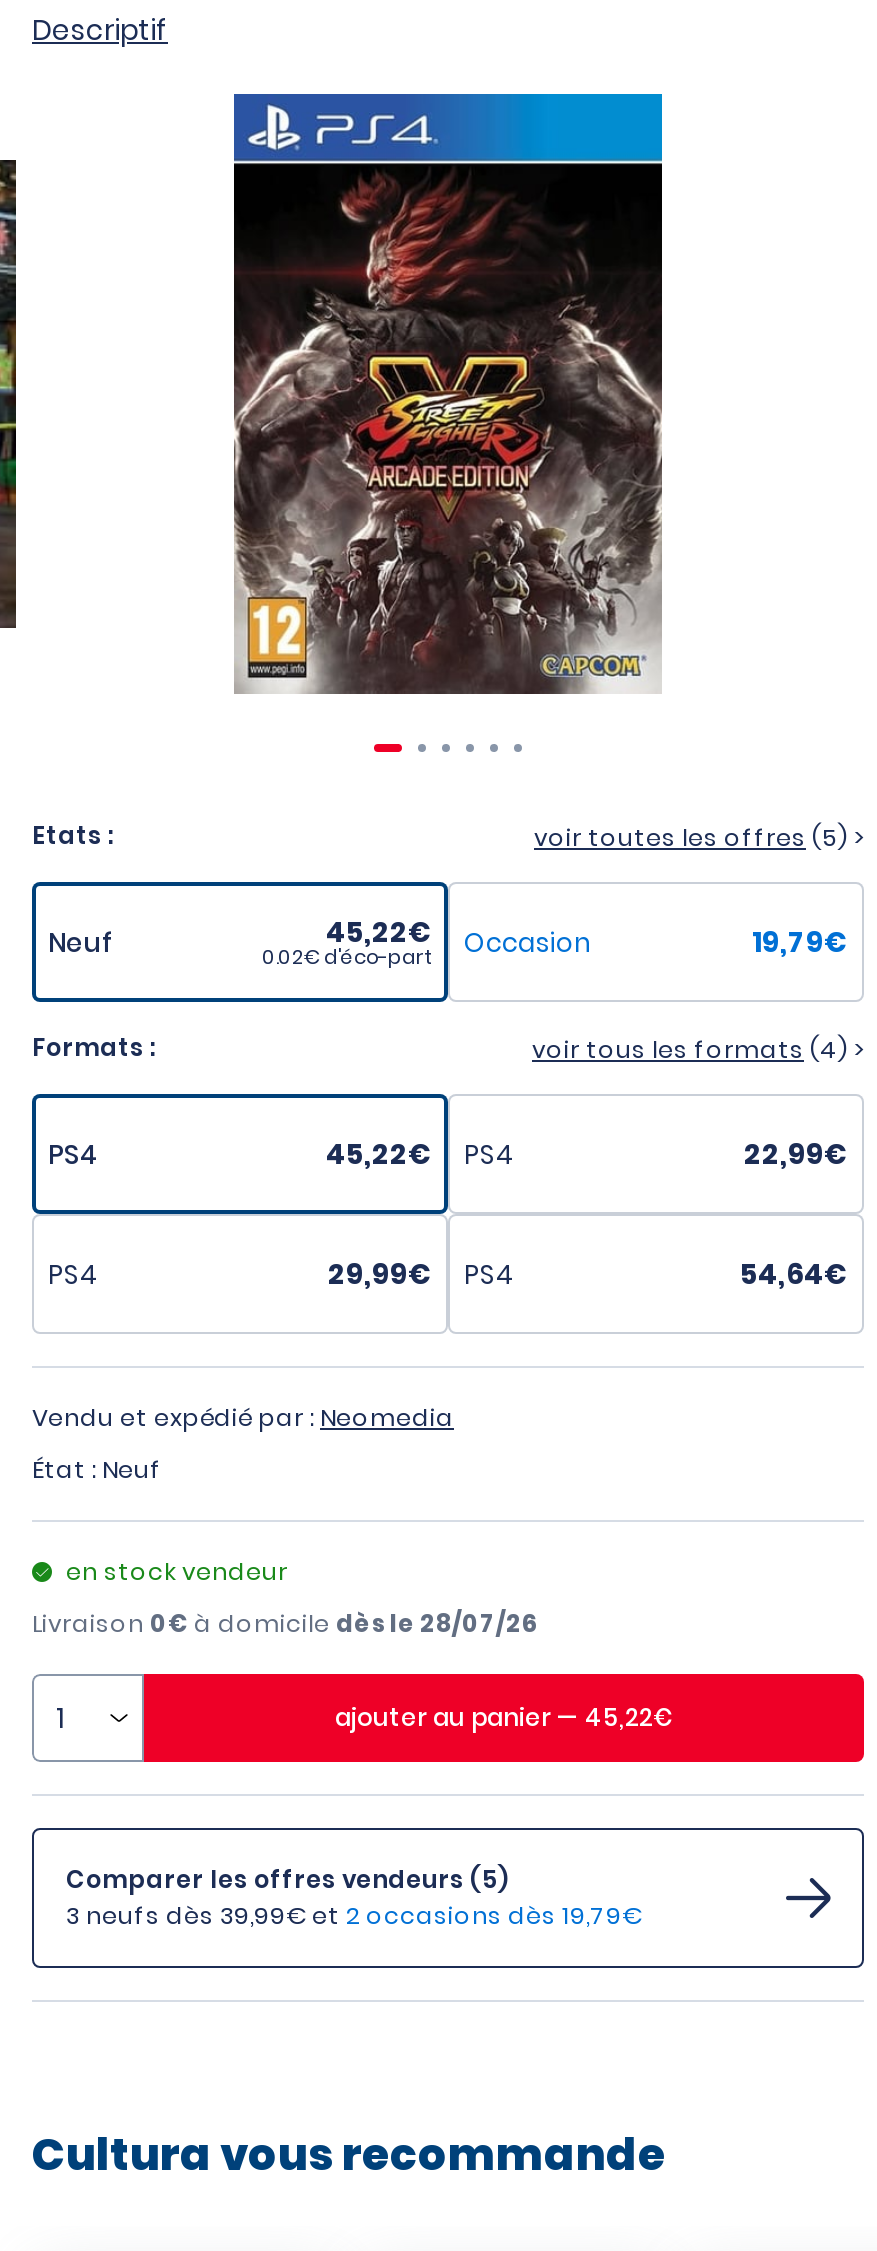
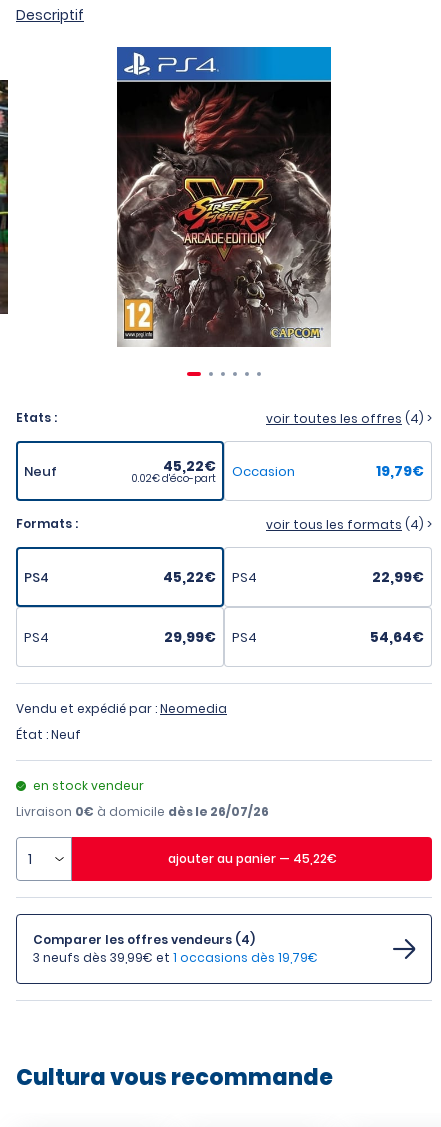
[534,819,864,853] voir toutes les offres (5) > -> [266,410,432,427] voir toutes les offres (4) >
[32,1606,538,1640] Livraison 0€à domicile dès le 28/07/26 -> [16,803,269,820] Livraison 0€à domicile dès le 26/07/26
[66,1862,508,1896] Comparer les offres vendeurs (5) -> [33,931,255,948] Comparer les offres vendeurs (4)
[66,1898,642,1932] 3 neufs dès 39,99€et 2 occasions dès 19,79€ -> [33,949,318,966] 3 neufs dès 39,99€et 1 occasions dès 19,79€

